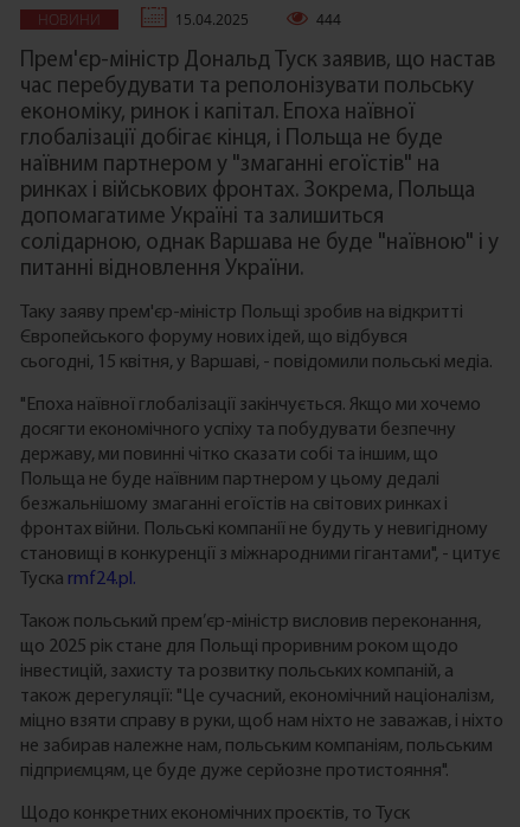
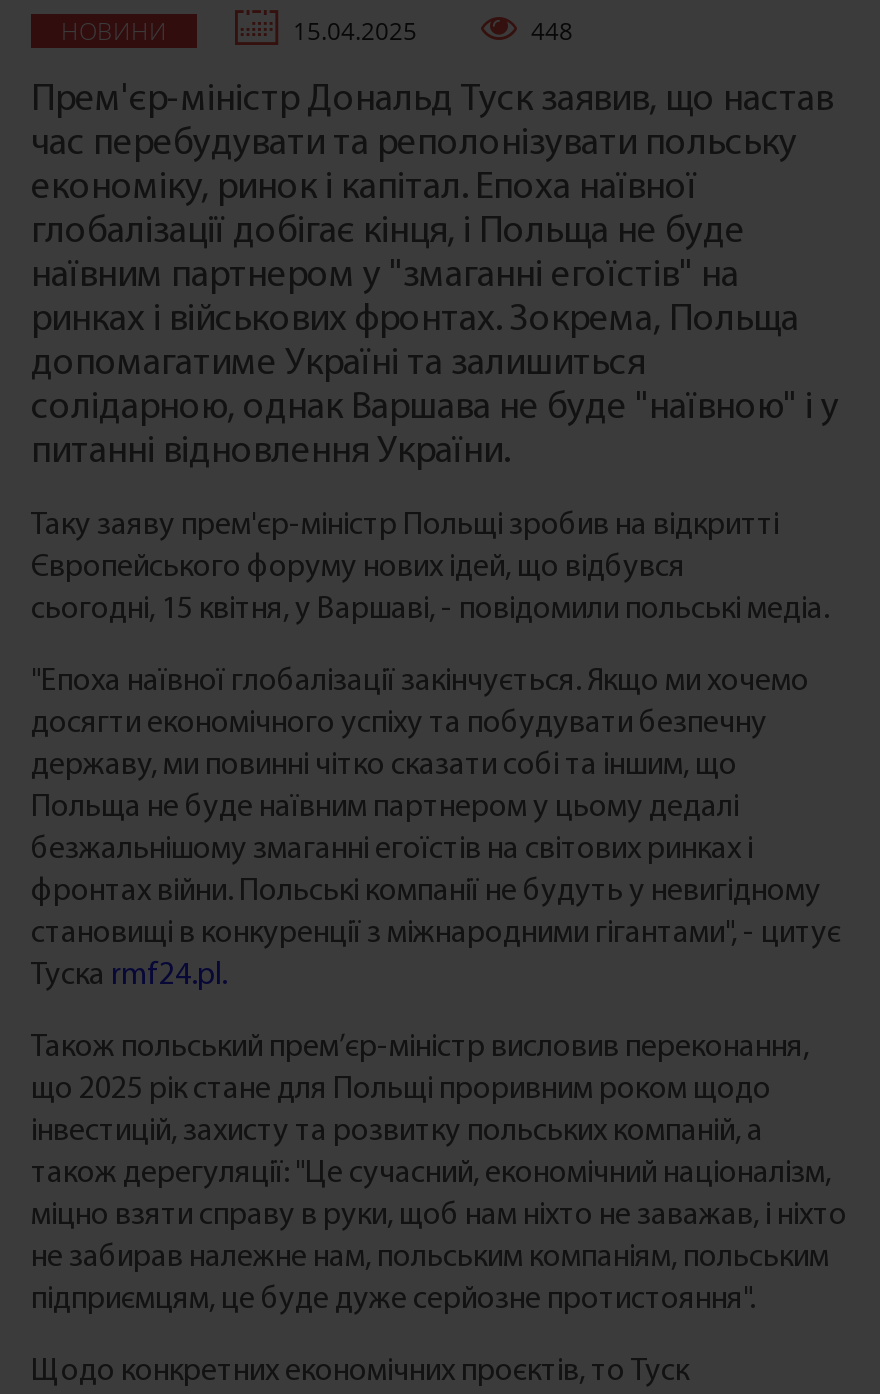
[316,9,341,30] 444 -> [531,14,573,48] 448

